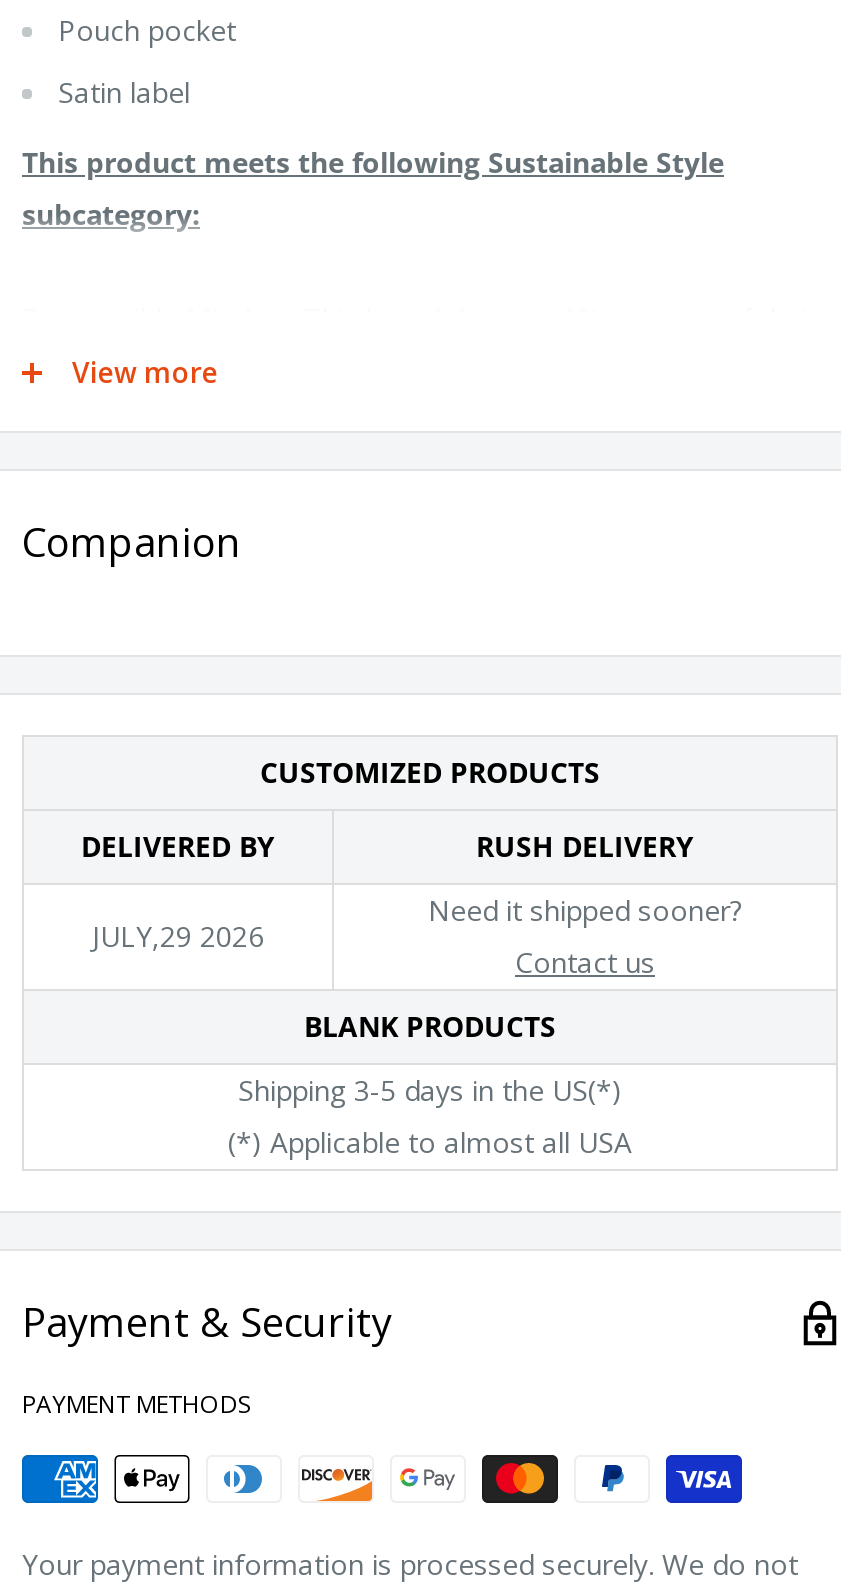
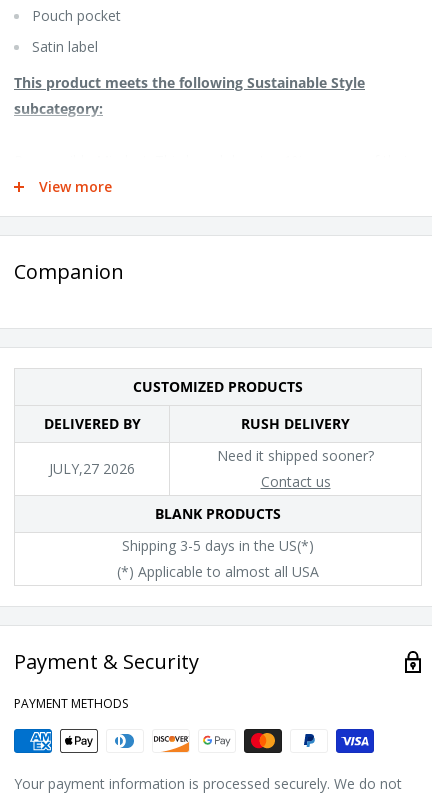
[92,917,264,955] JULY,29 2026 -> [49,459,135,478] JULY,27 2026

